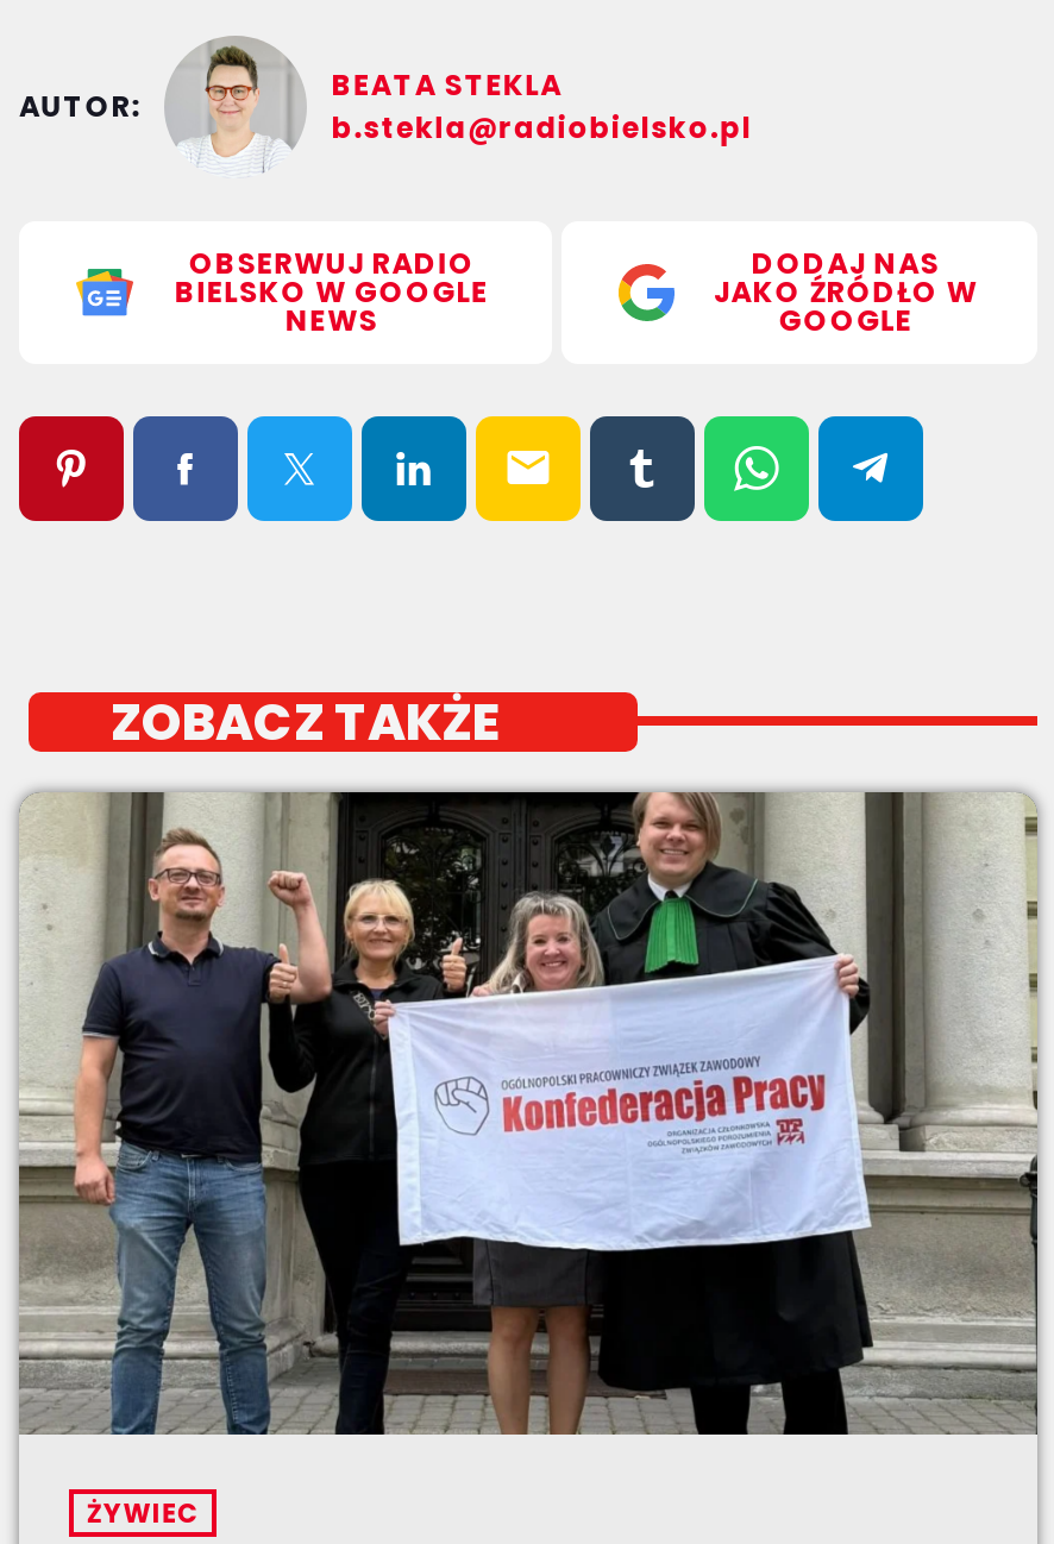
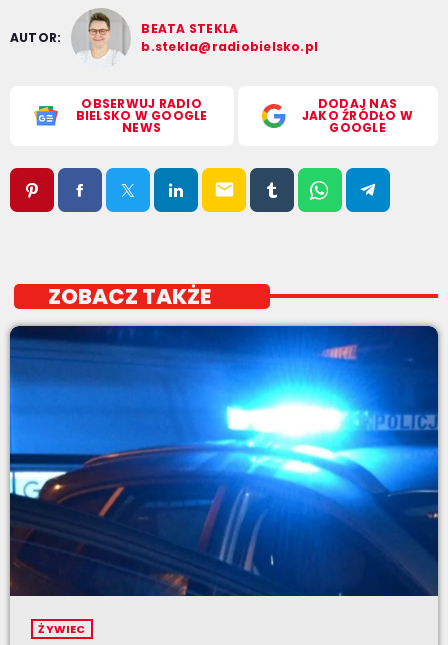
[17,790,1040,1437] [image] -> [9,325,439,597] [image]

